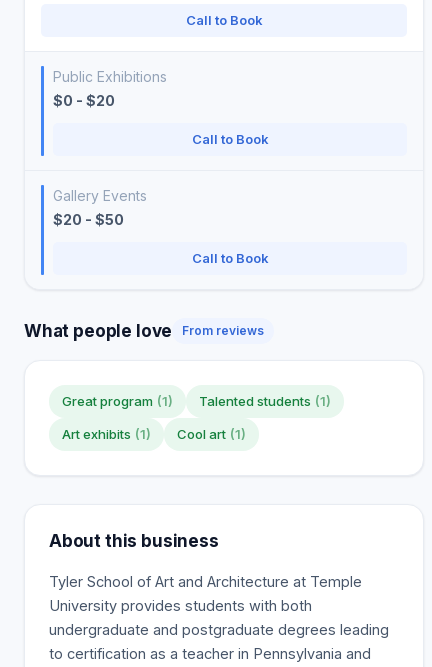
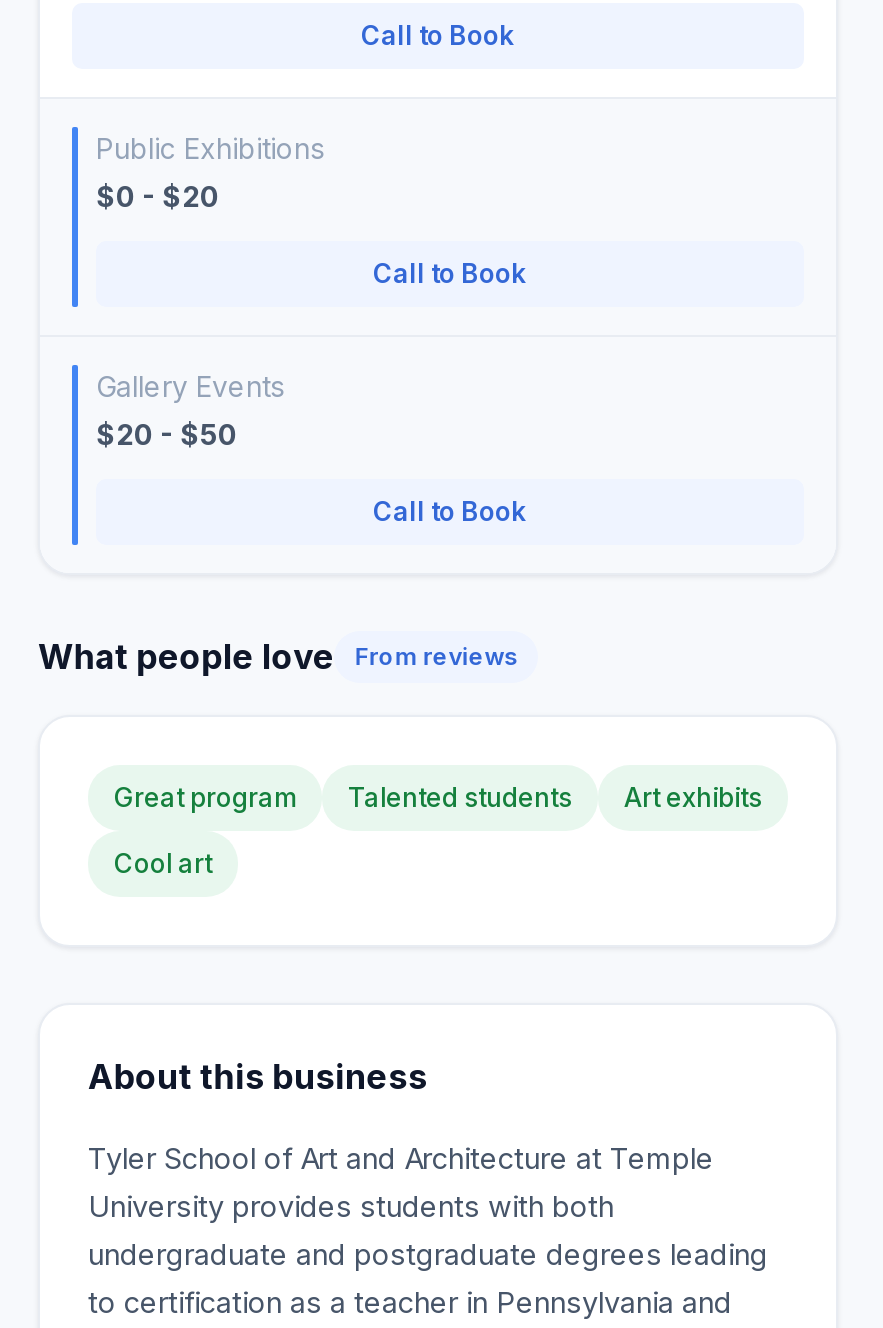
[62,393,331,409] Great program (1) | Talented students (1) -> [114,781,762,813] Great program | Talented students | Art exhibits
[62,426,246,442] Art exhibits (1) | Cool art (1) -> [114,847,212,879] Cool art

